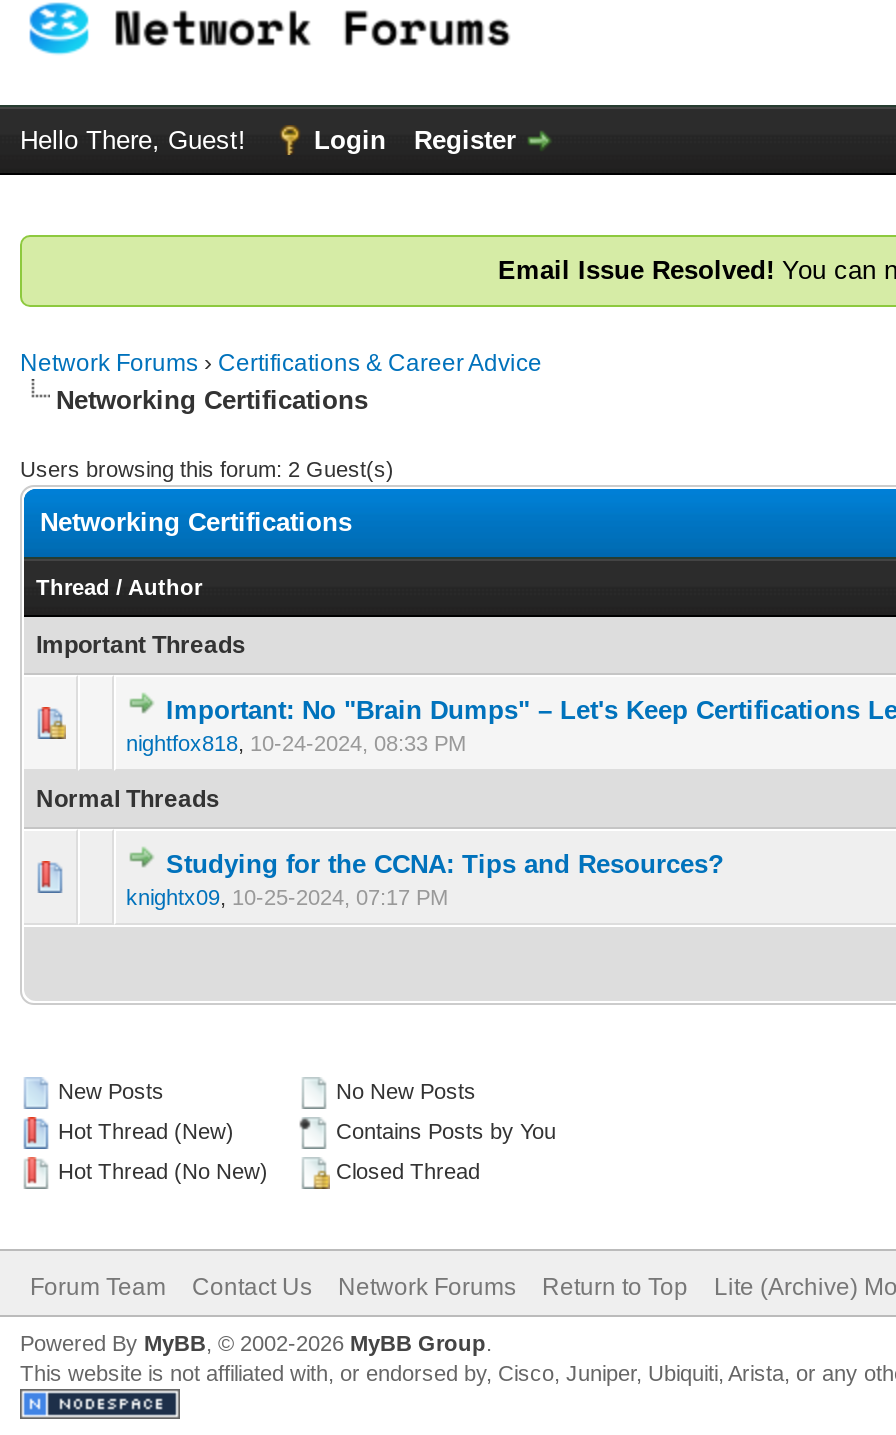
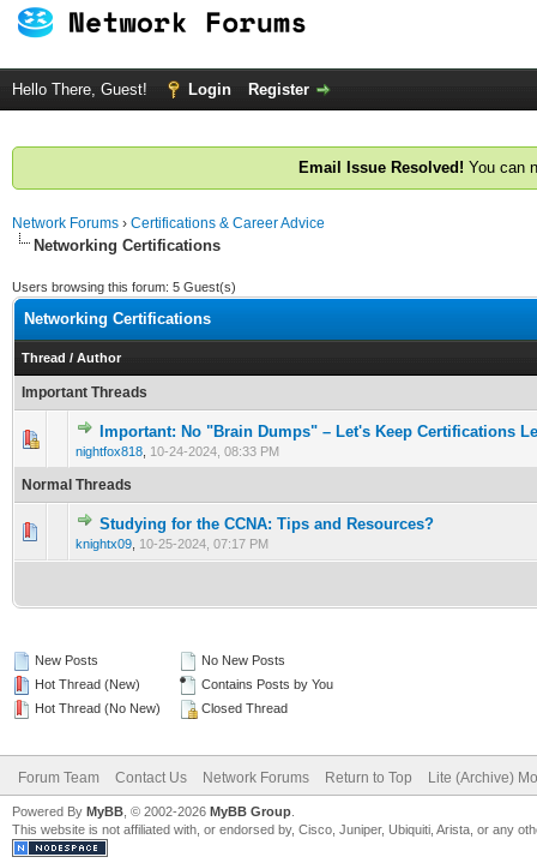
[20,457,394,481] Users browsing this forum: 2 Guest(s) -> [12,280,236,294] Users browsing this forum: 5 Guest(s)

